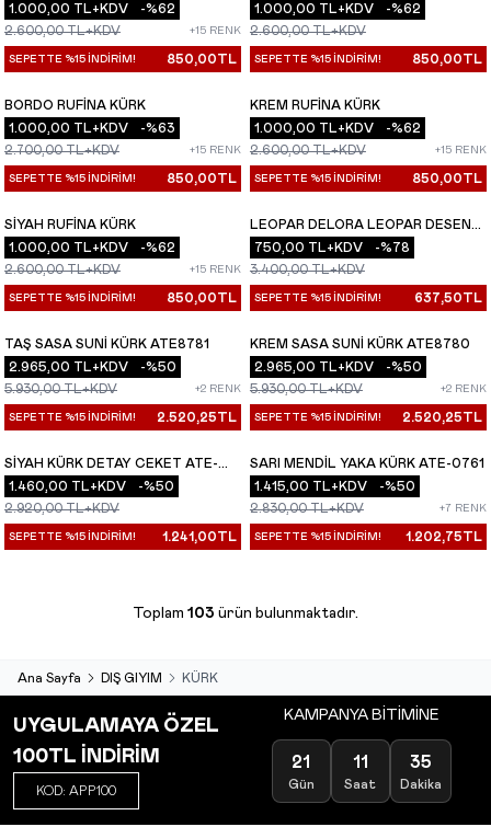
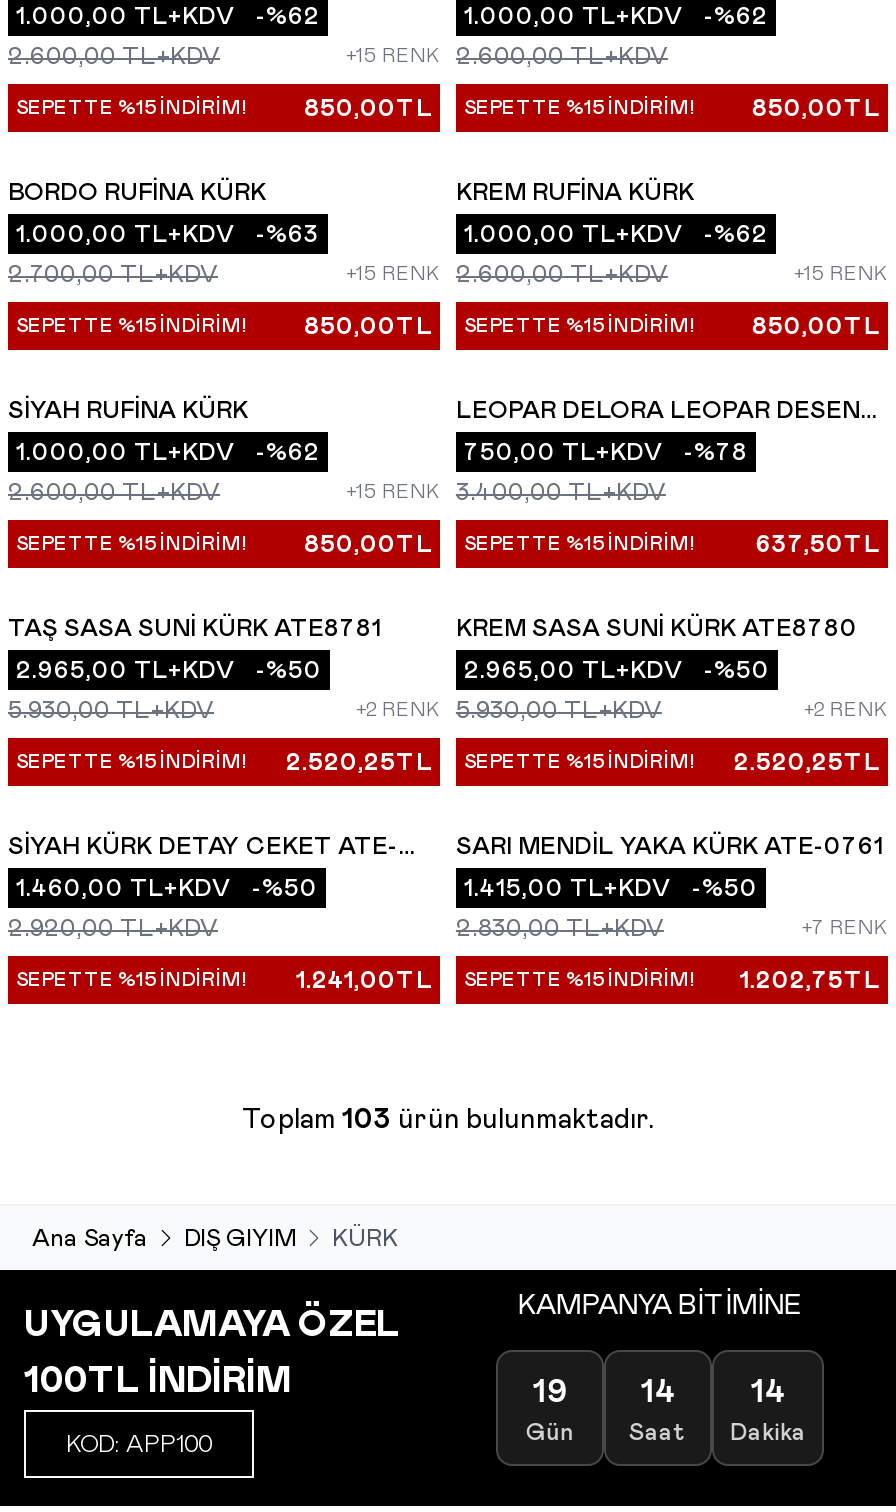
[292,754,310,771] 21 -> [533,1376,567,1408] 19
[353,754,368,771] 11 -> [641,1376,675,1408] 14
[410,754,432,771] 35 -> [751,1376,785,1408] 14

